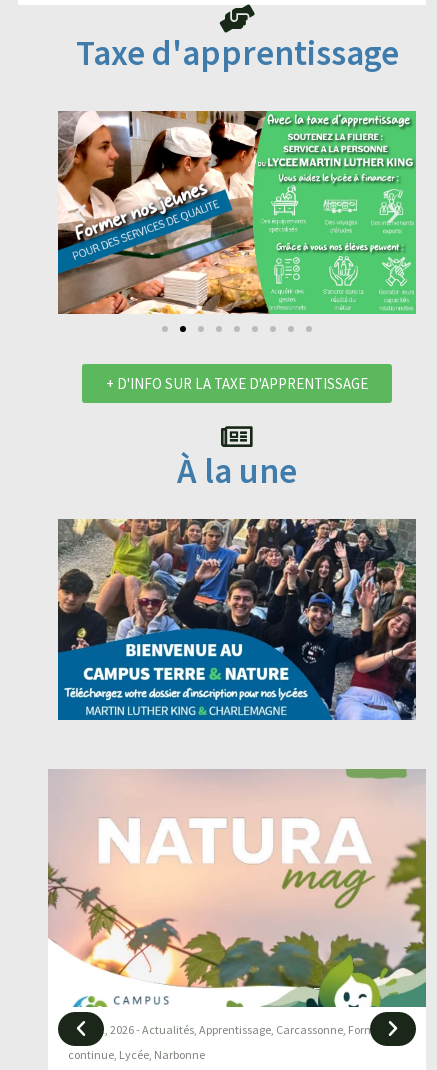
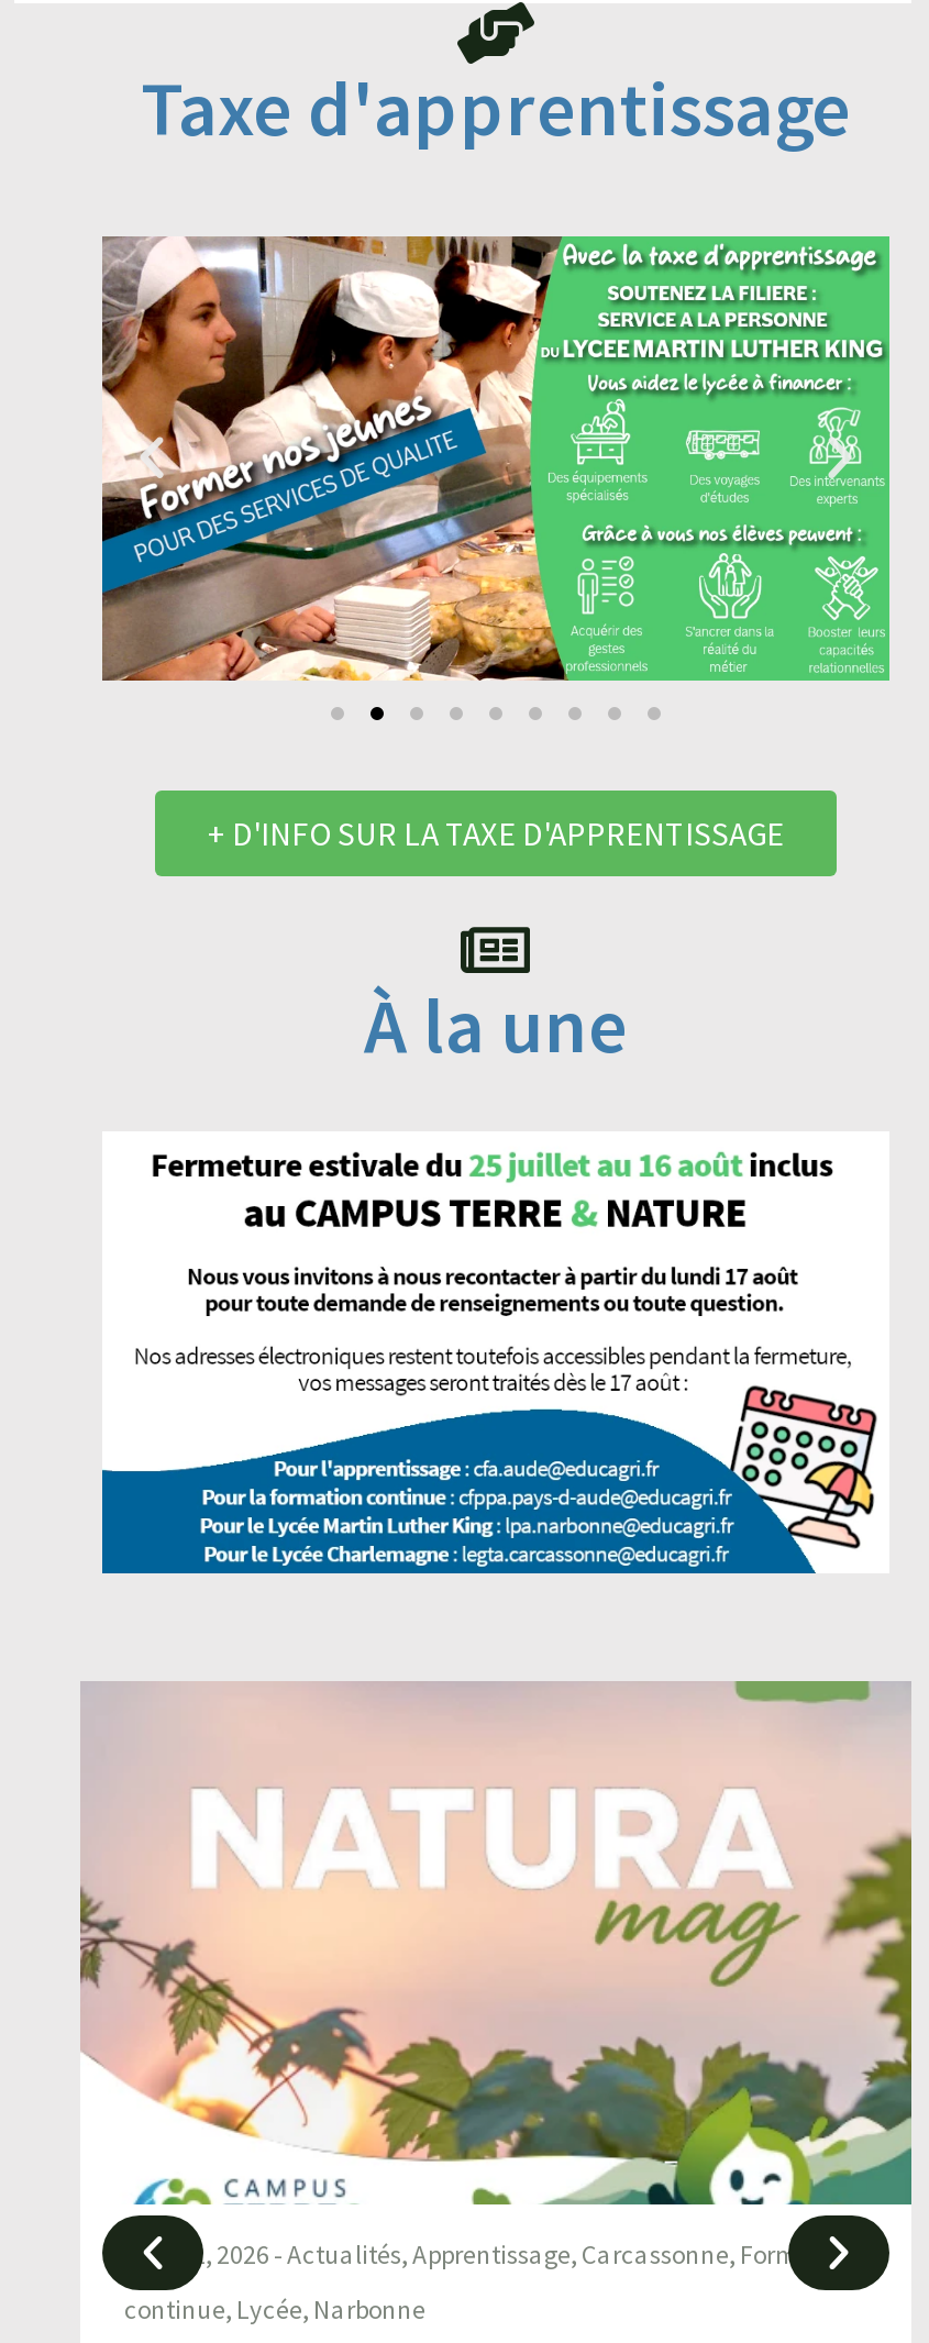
[57,518,417,721] [image] -> [102,1131,889,1576] [image]

